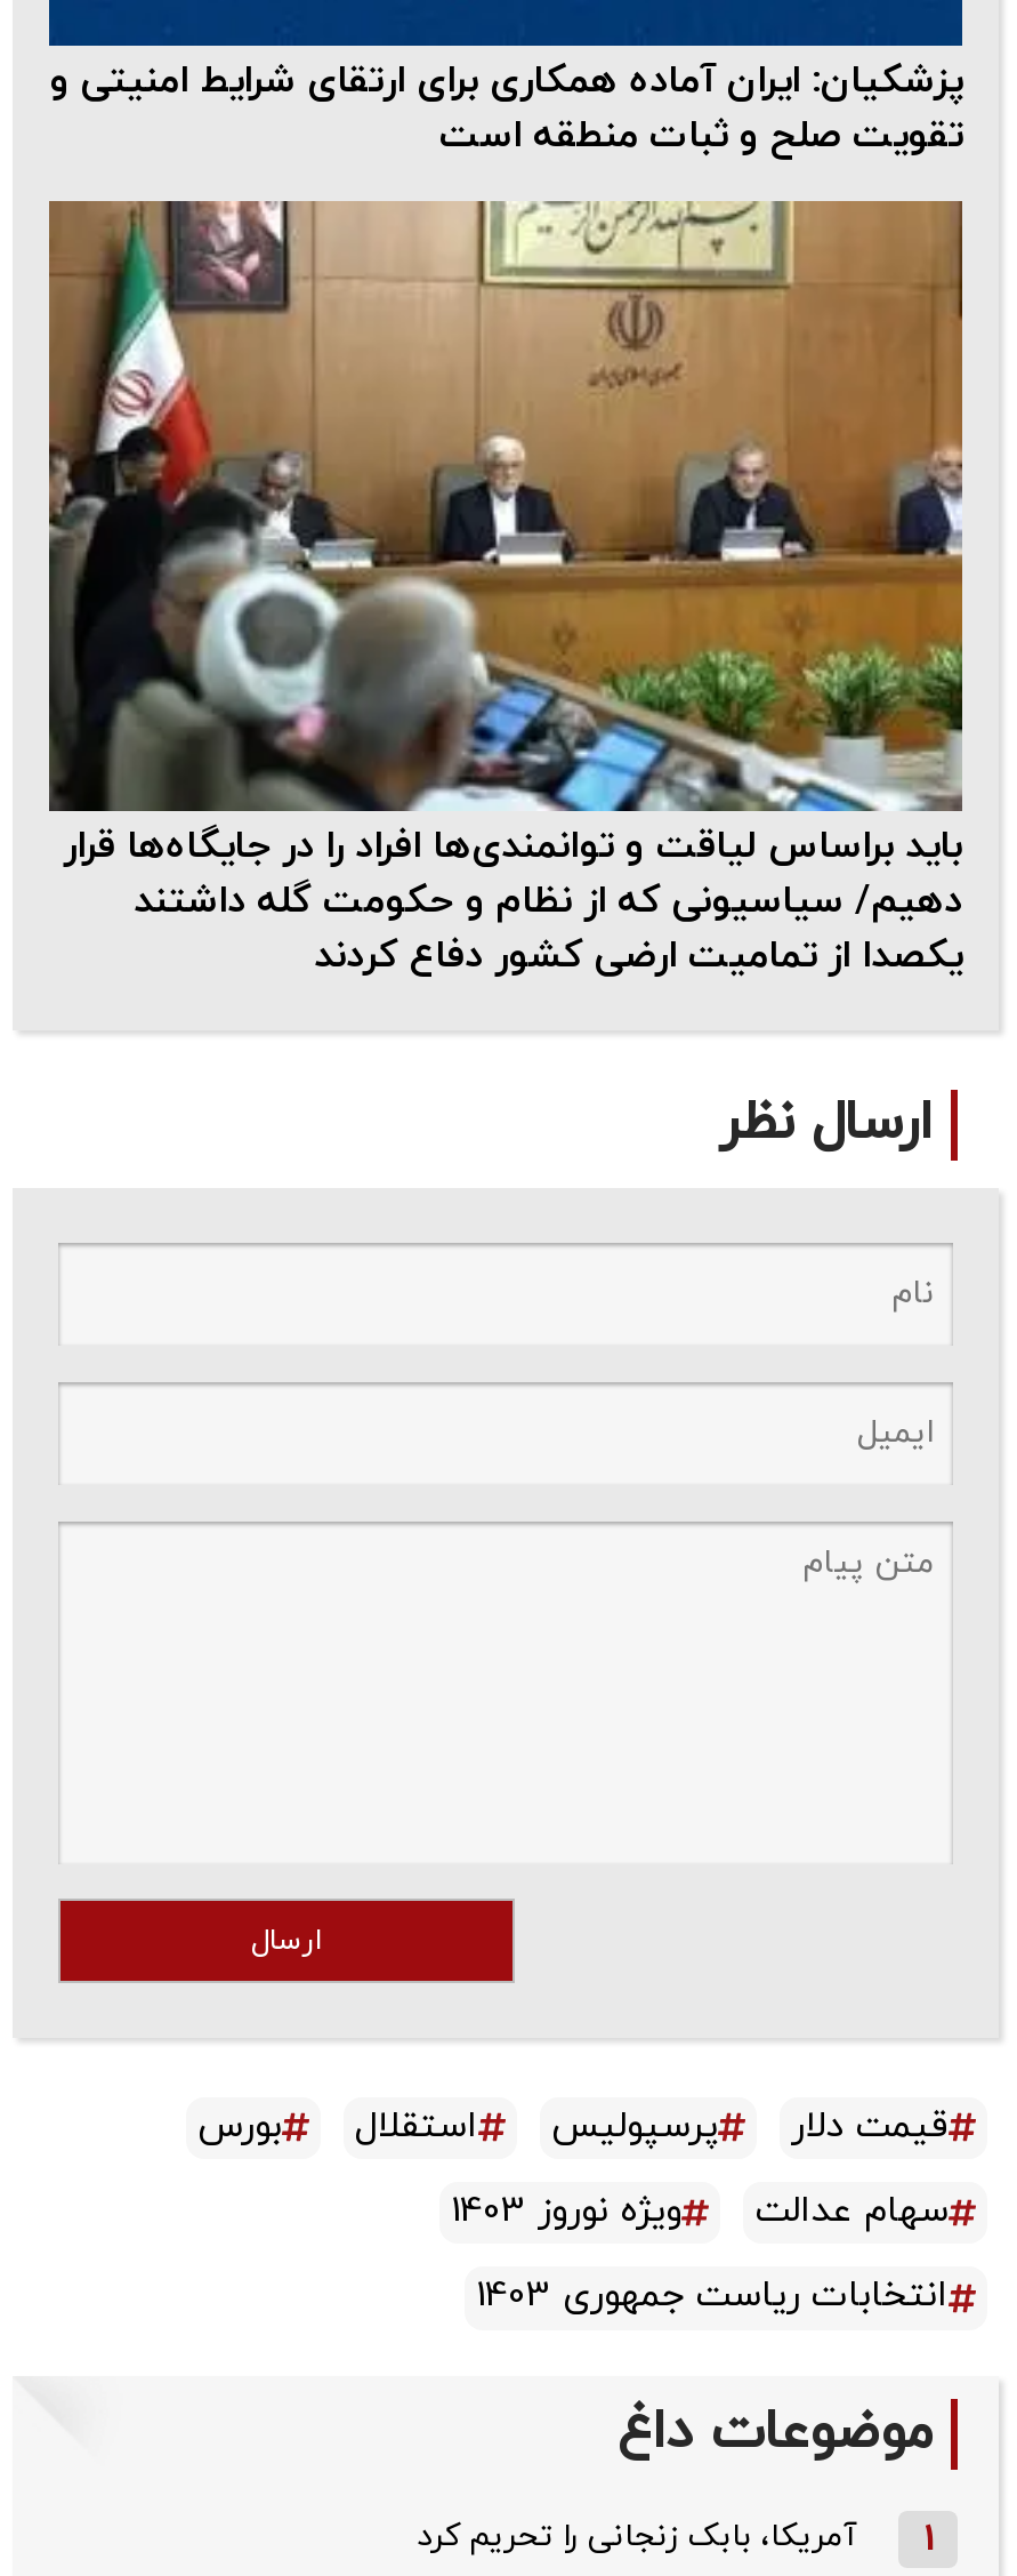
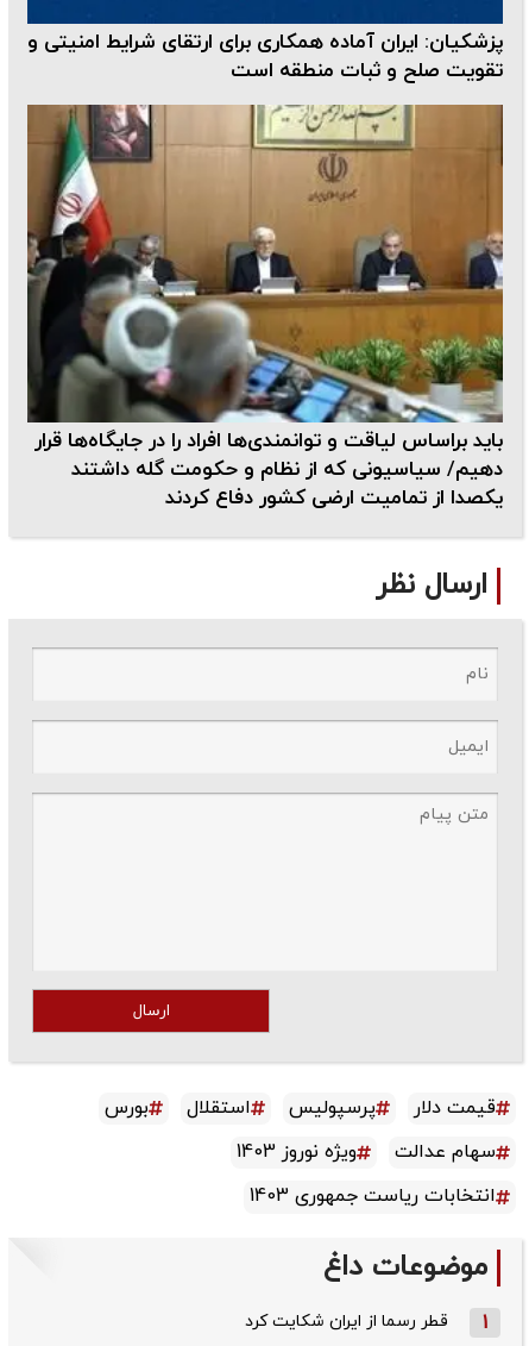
[417,2515,857,2558] آمریکا، بابک زنجانی را تحریم کرد -> [245,1310,448,1333] قطر رسما از ایران شکایت کرد

